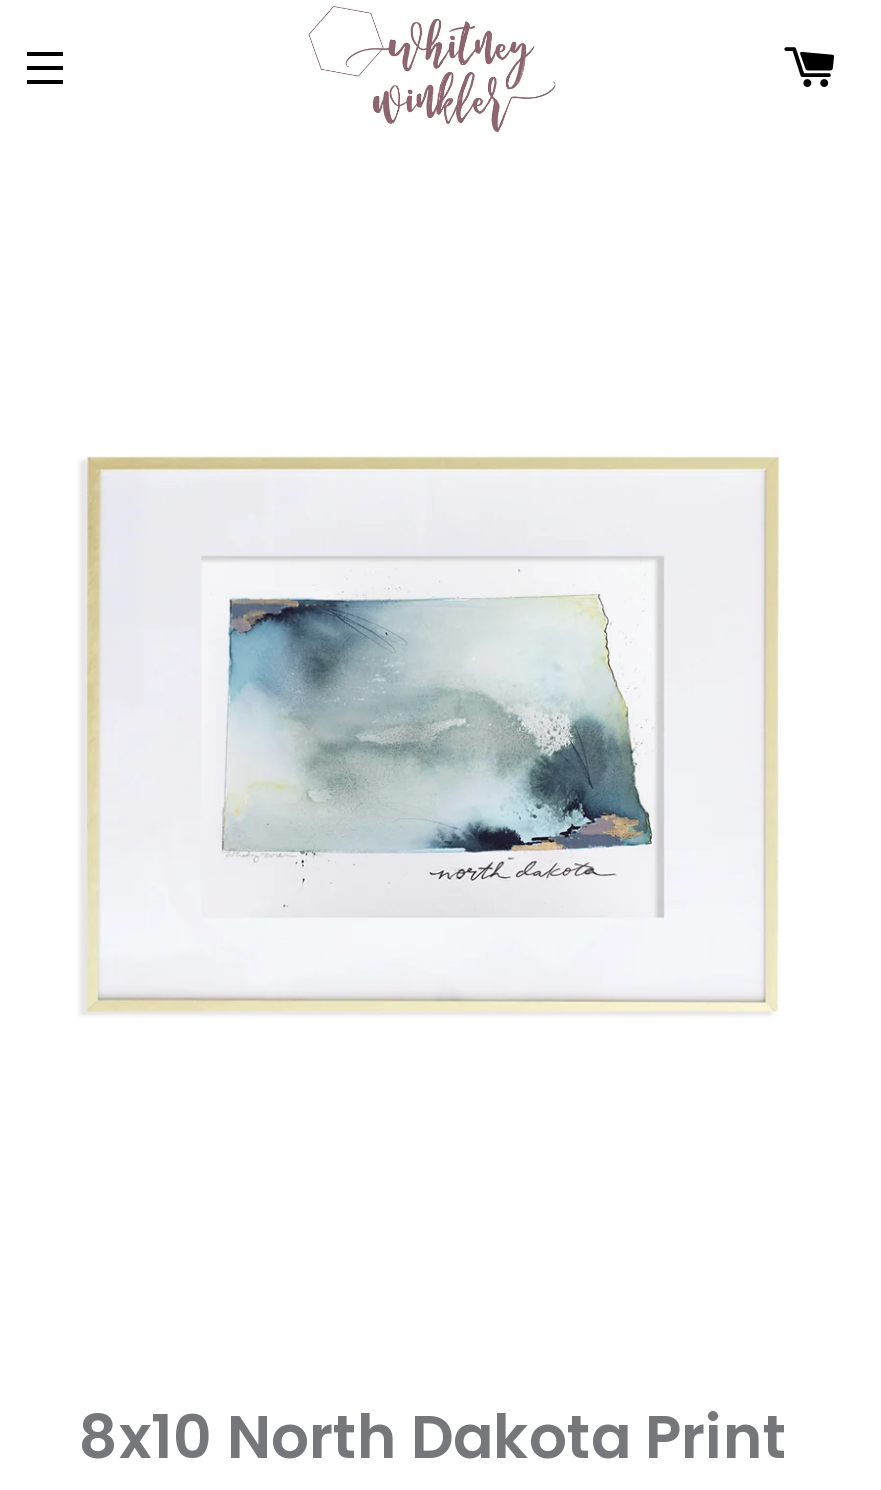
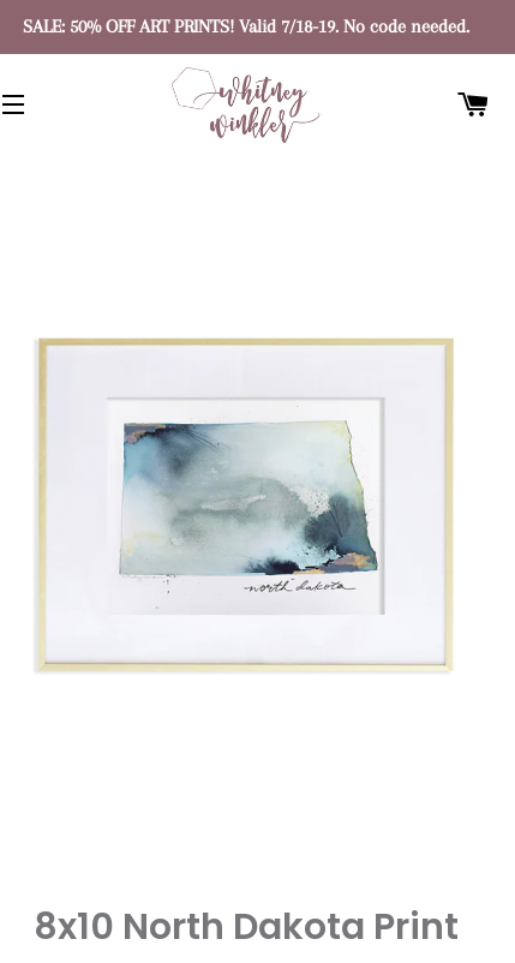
none -> [23,16,469,37] SALE: 50% OFF ART PRINTS! Valid 7/18-19. No code needed.

